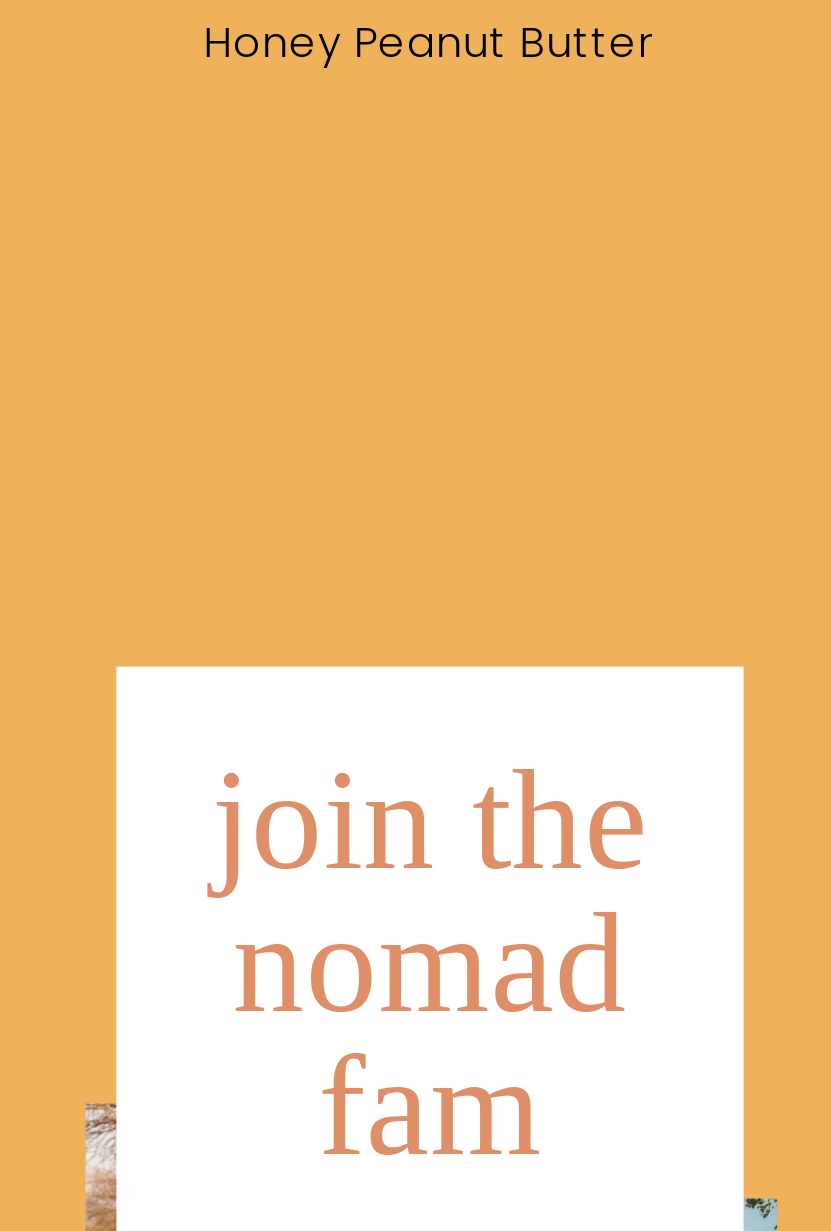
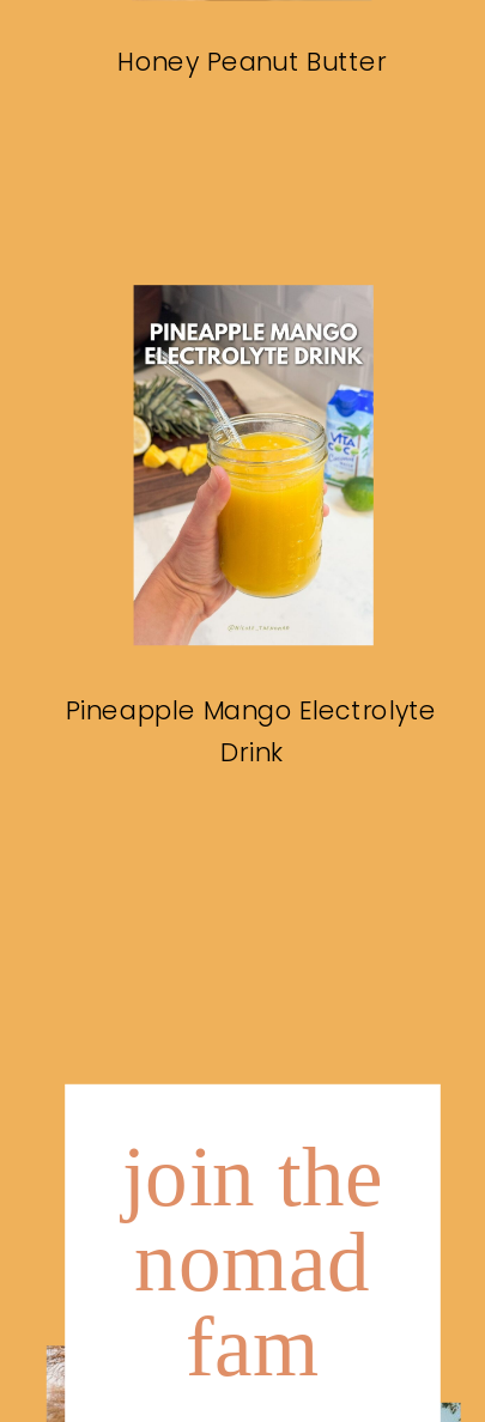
none -> [66,284,437,769] [image] | Pineapple Mango Electrolyte | Drink

